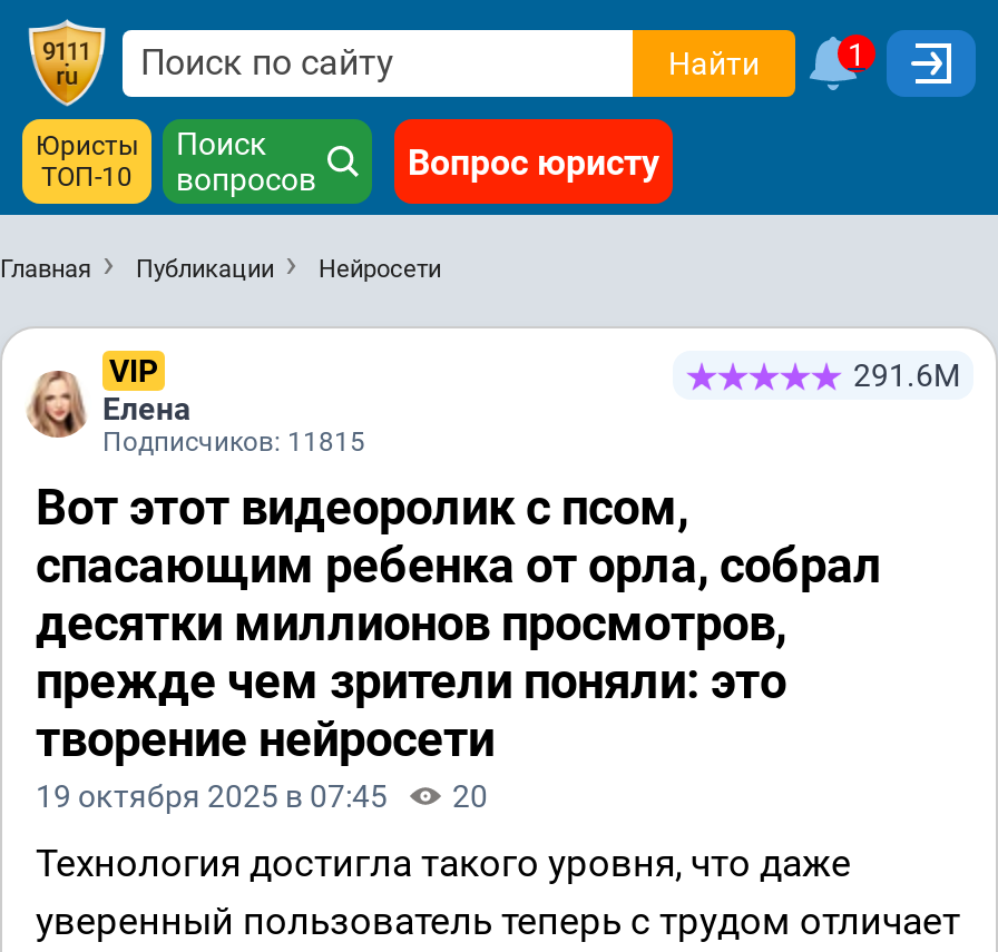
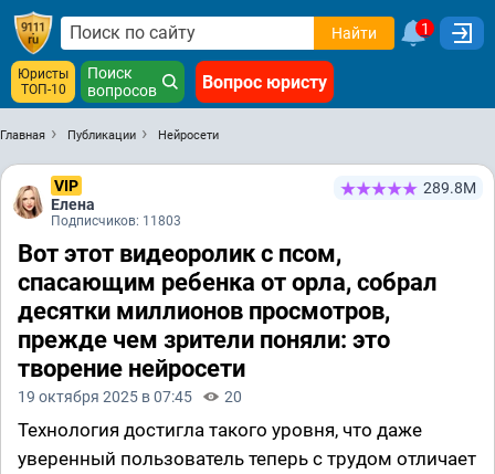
[853,357,960,393] 291.6М -> [423,179,476,197] 289.8М
[102,426,365,458] Подписчиков: 11815 -> [51,213,181,229] Подписчиков: 11803

